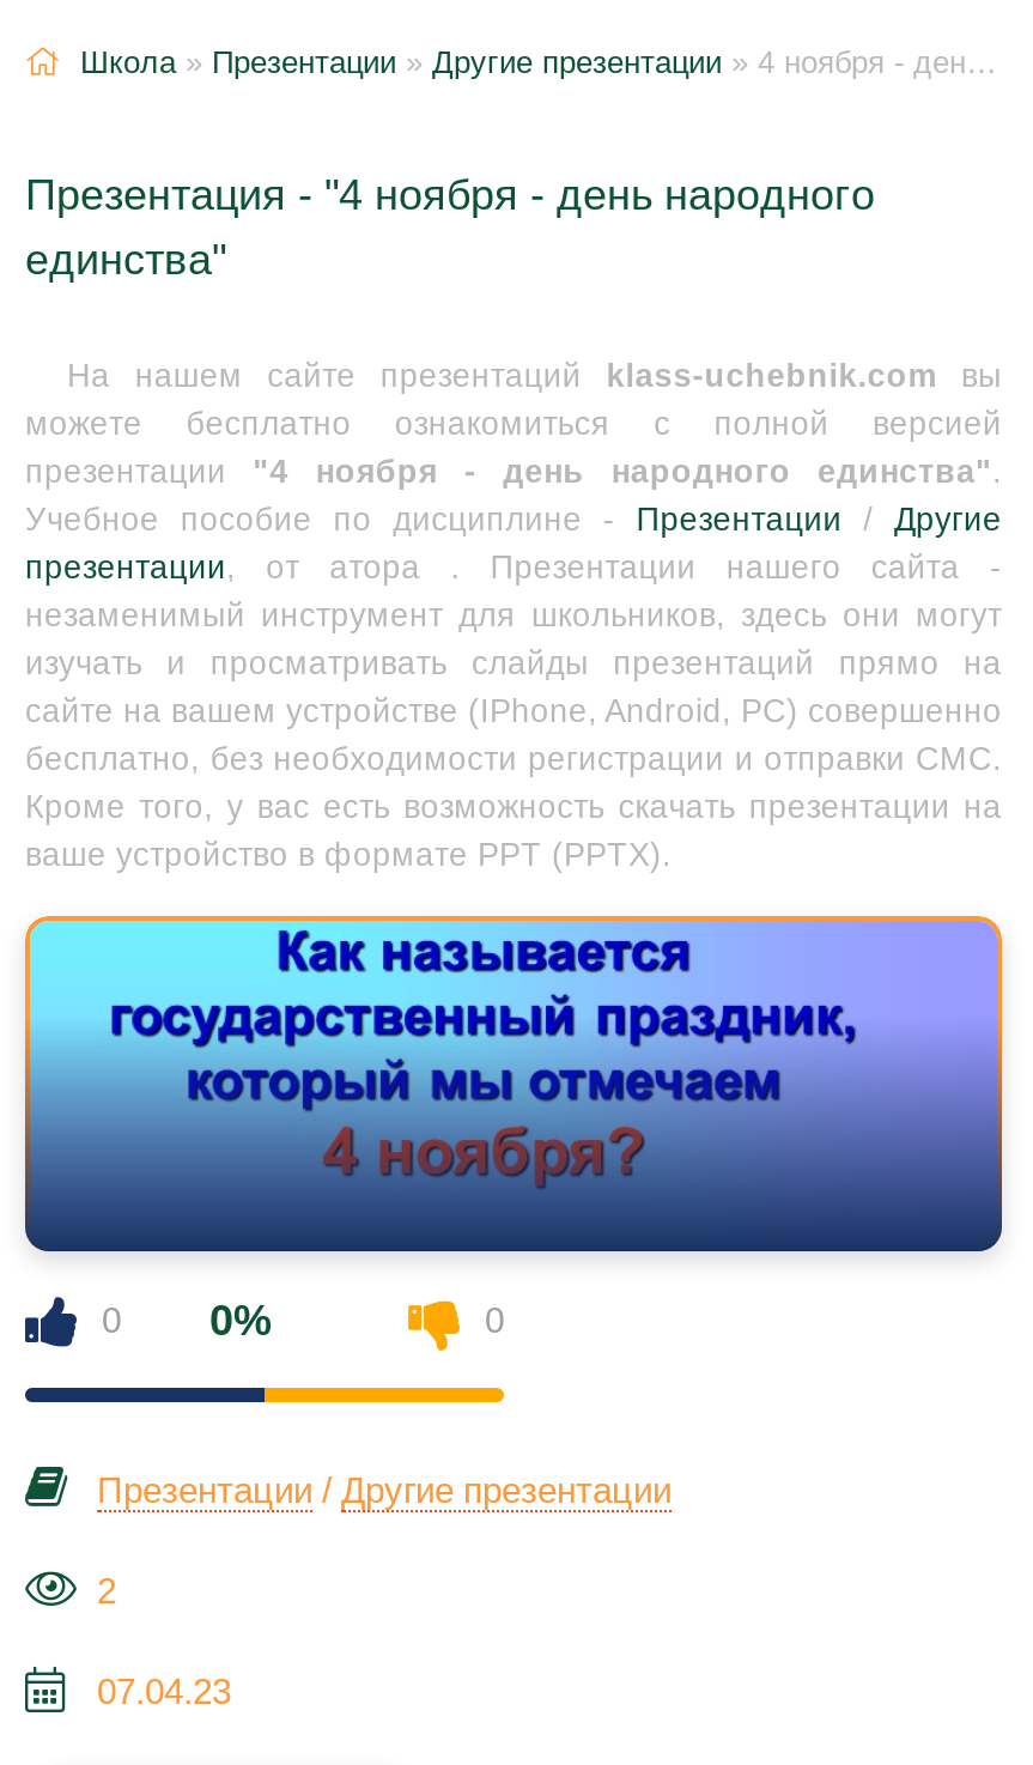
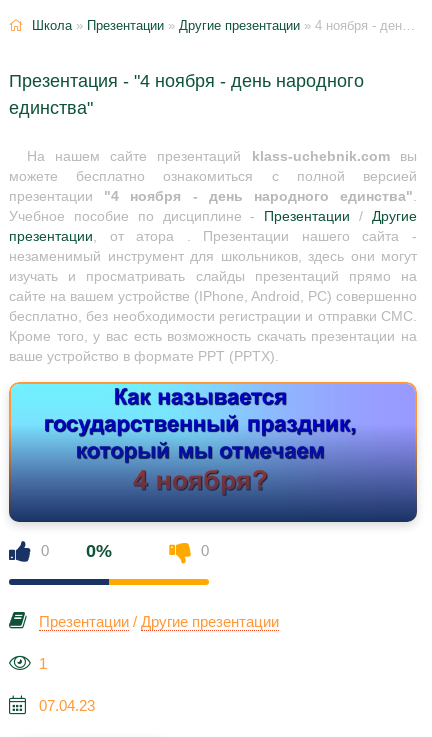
[97,1570,116,1611] 2 -> [39,655,47,672] 1

